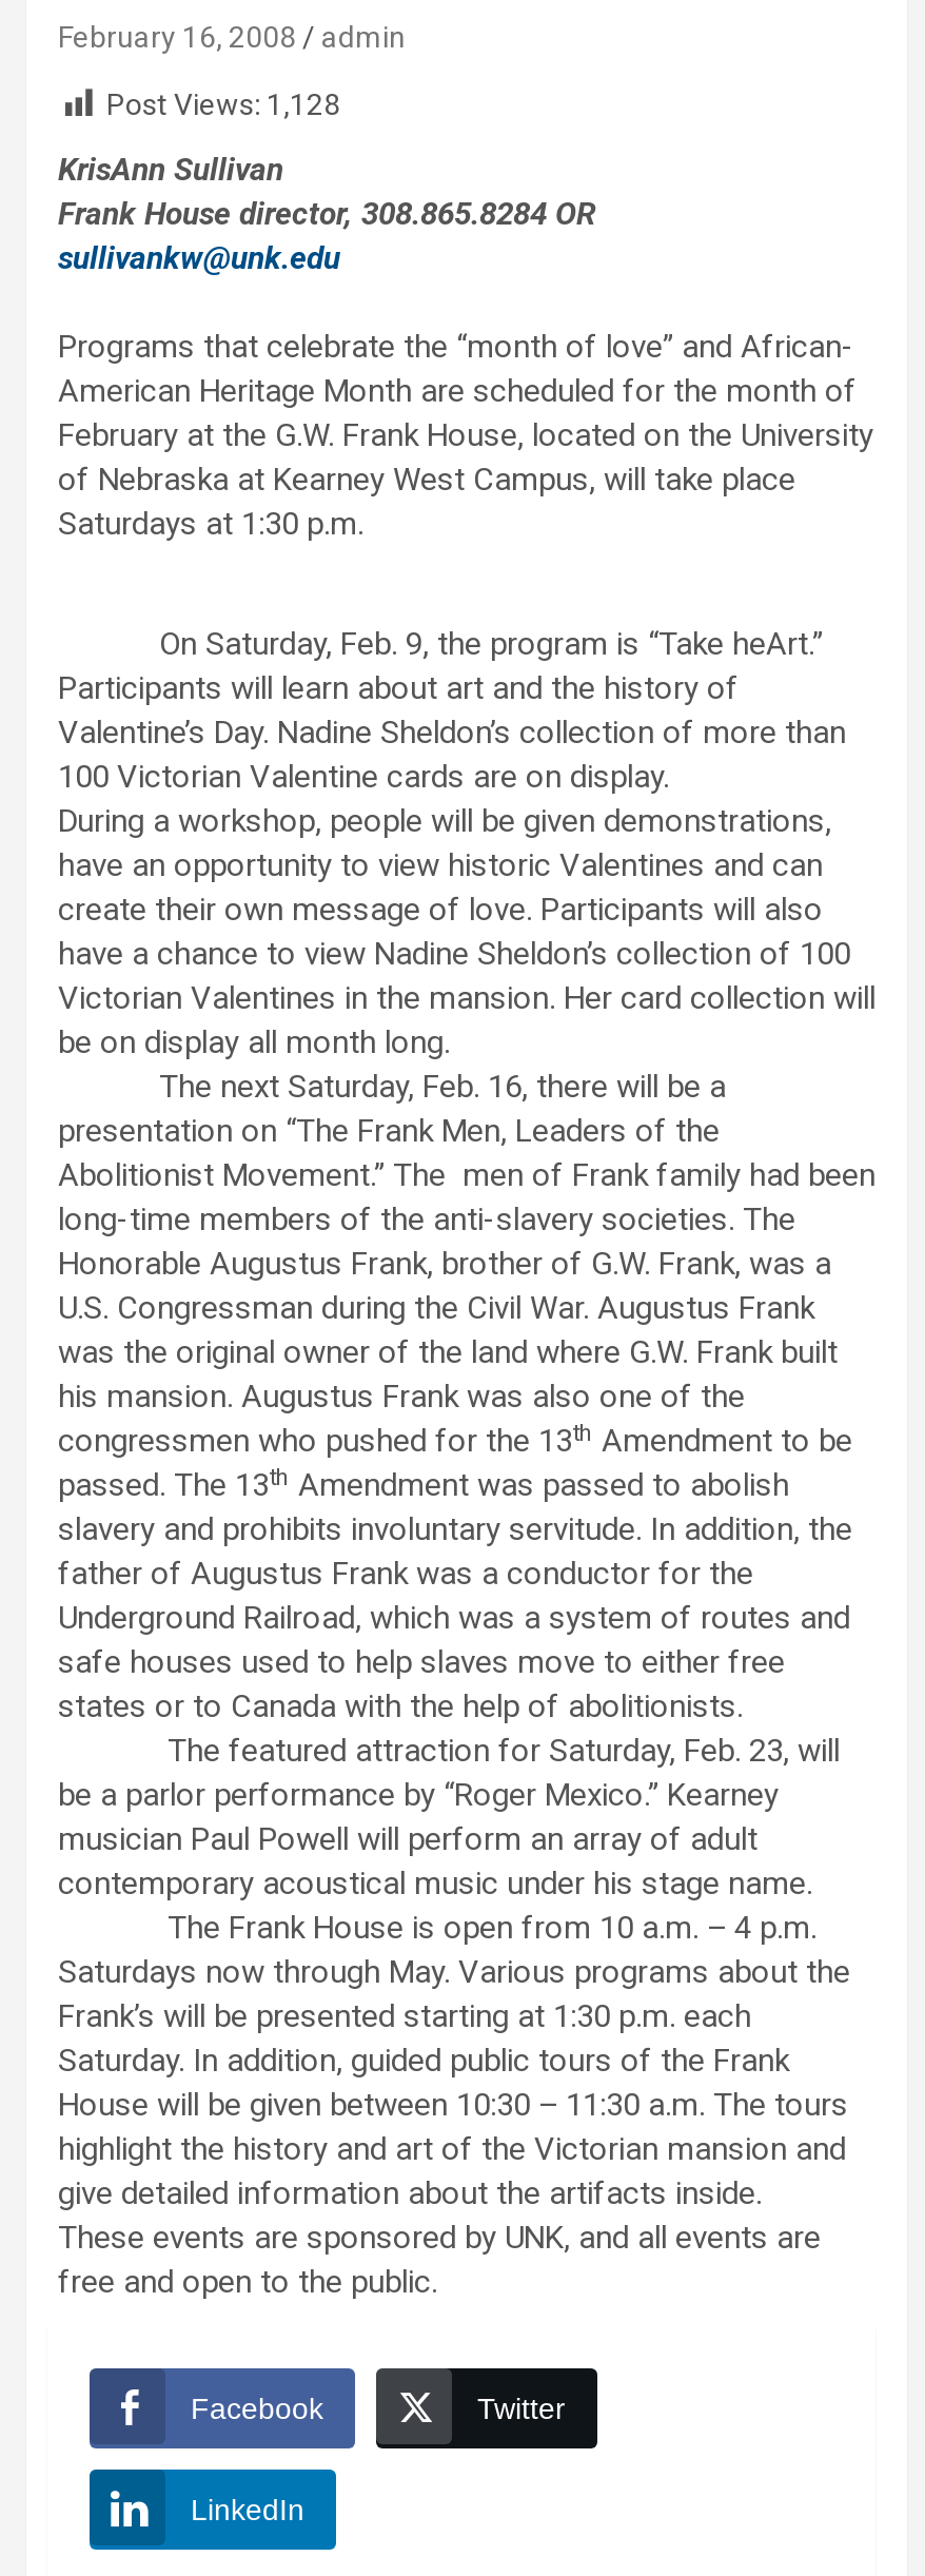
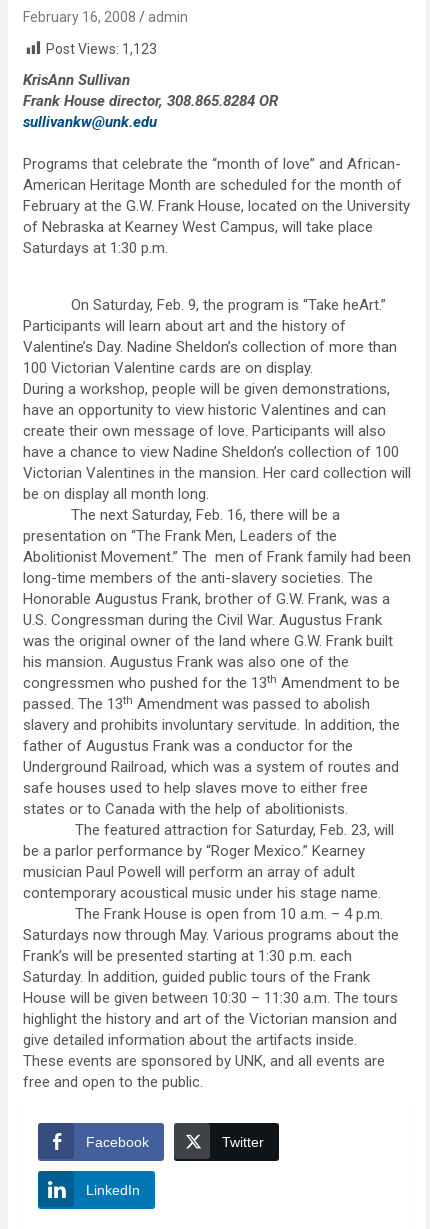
[106,87,340,121] Post Views: 1,128 -> [46,41,157,57] Post Views: 1,123

